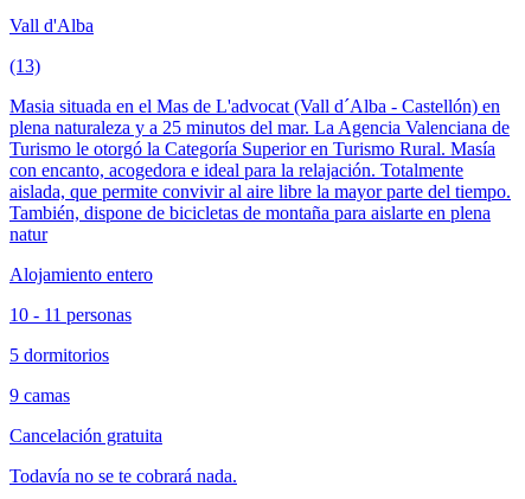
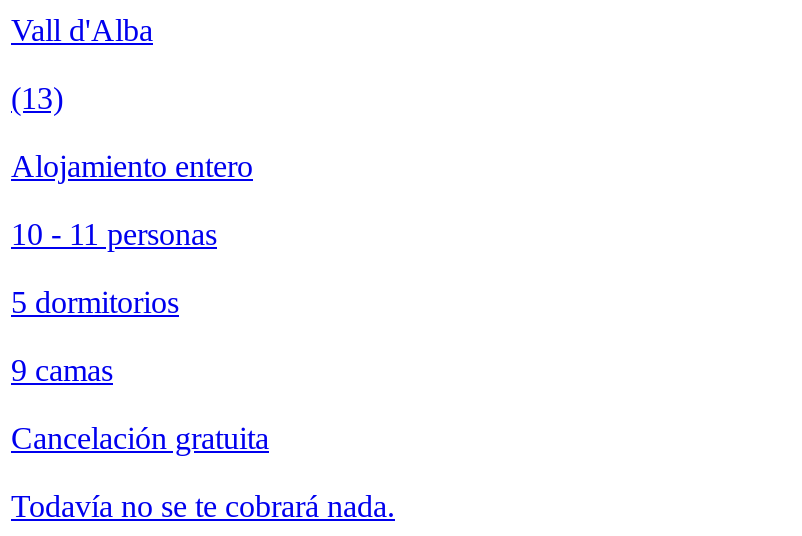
[9,95,511,244] Masia situada en el Mas de L'advocat (Vall d´Alba - Castellón) en | plena naturaleza y a 25 minutos del mar. La Agencia Valenciana de | Turismo le otorgó la Categoría Superior en Turismo Rural. Masía | con encanto, acogedora e ideal para la relajación. Totalmente | aislada, que permite convivir al aire libre la mayor parte del tiempo. | También, dispone de bicicletas de montaña para aislarte en plena | natur -> none

